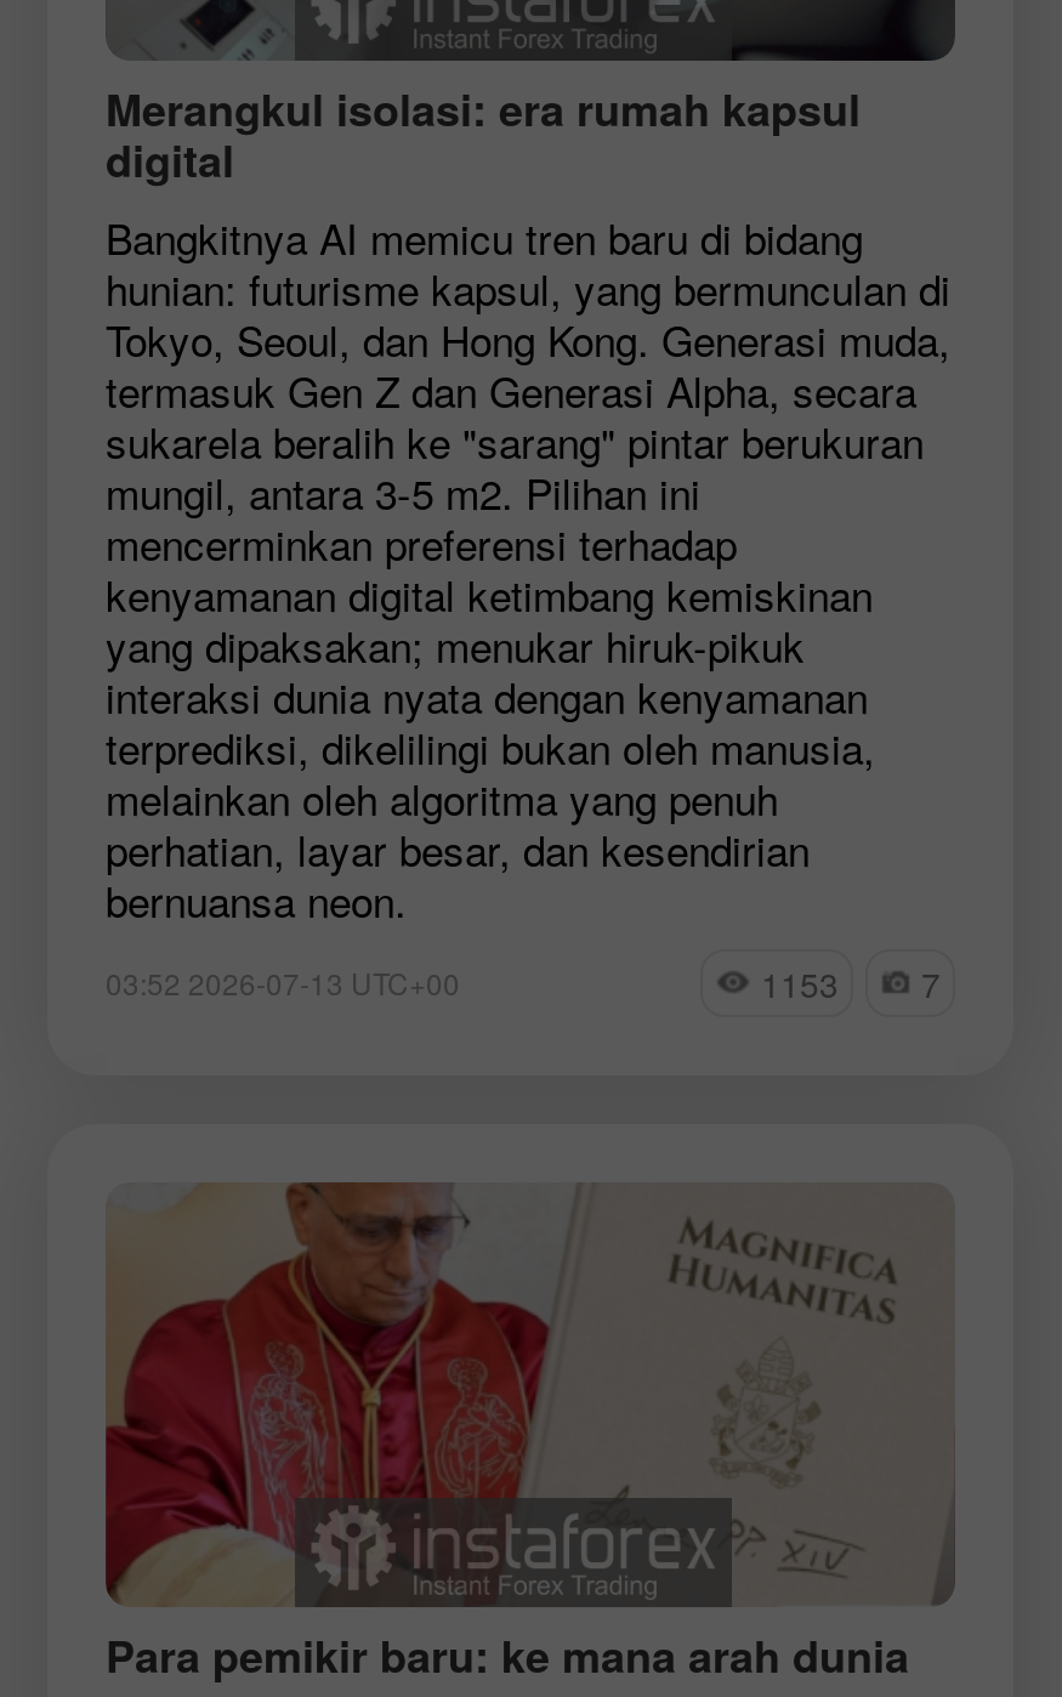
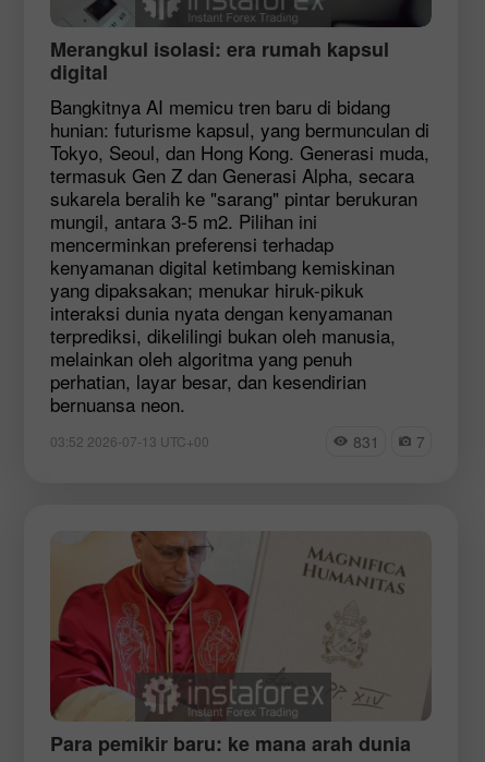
[761,959,941,1008] 1153 7 -> [353,431,425,452] 831 7

